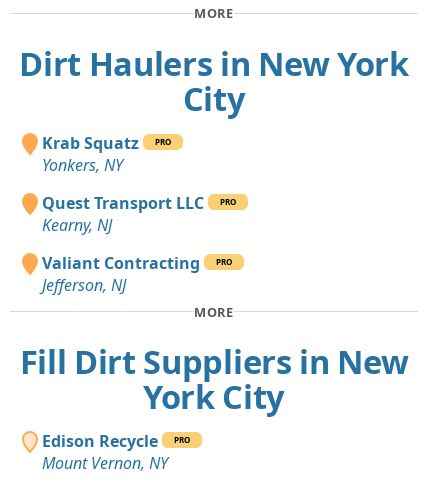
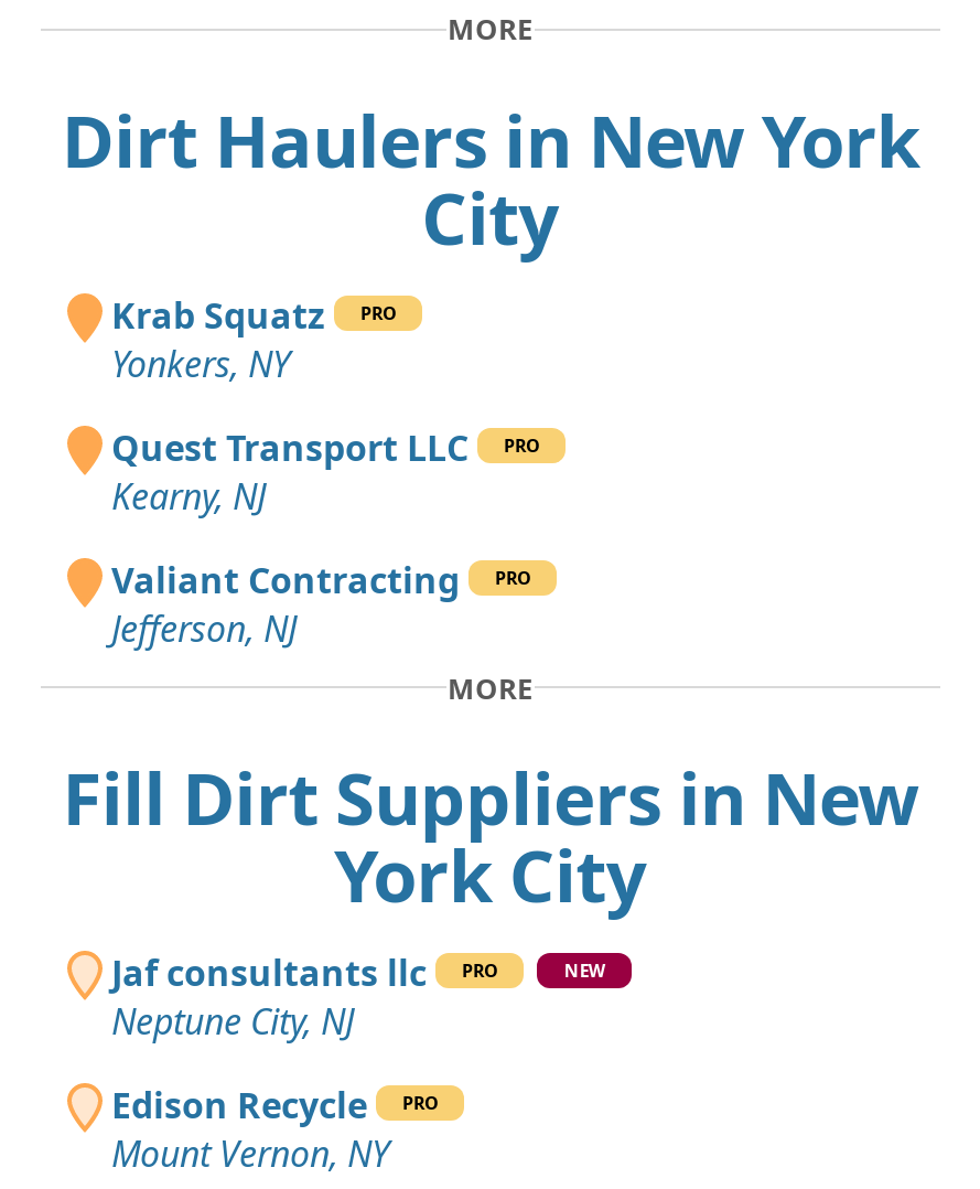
none -> [111,949,606,1046] Jaf consultants llc | PRO | NEW | Neptune City, NJ

